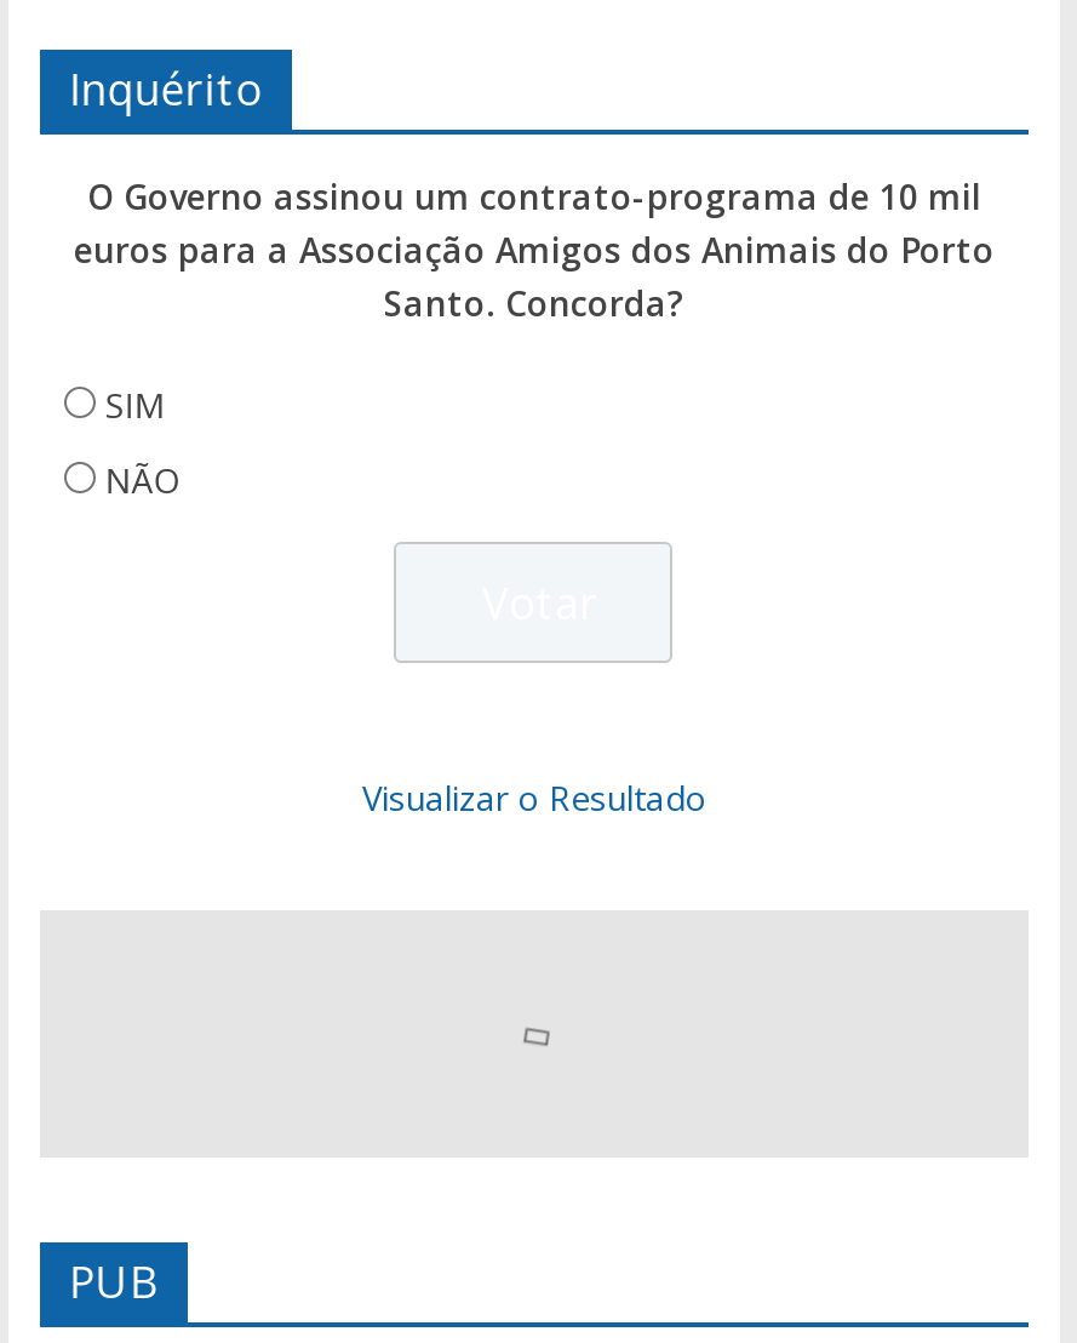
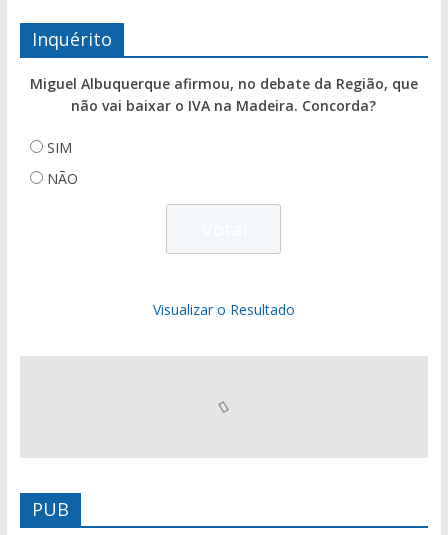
[74,174,995,327] O Governo assinou um contrato-programa de 10 mil | euros para a Associação Amigos dos Animais do Porto | Santo. Concorda? -> [30,74,418,115] Miguel Albuquerque afirmou, no debate da Região, que | não vai baixar o IVA na Madeira. Concorda?

